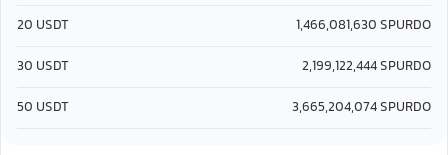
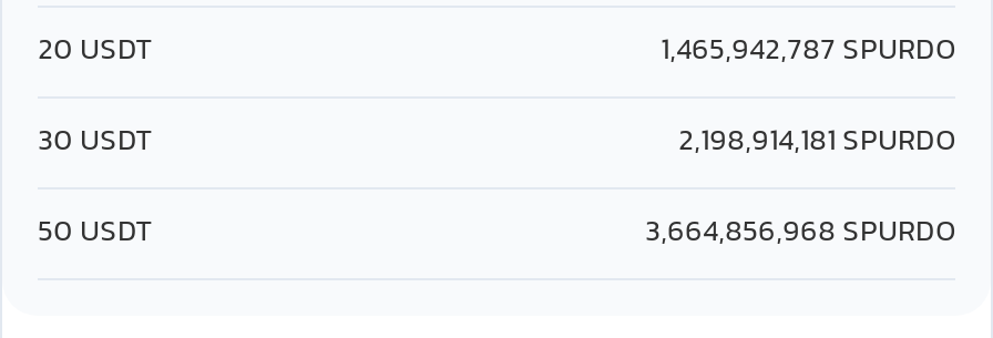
[296,15,431,37] 1,466,081,630 SPURDO -> [661,28,955,76] 1,465,942,787 SPURDO
[302,56,431,78] 2,199,122,444 SPURDO -> [678,119,955,168] 2,198,914,181 SPURDO
[292,97,431,119] 3,665,204,074 SPURDO -> [645,210,955,259] 3,664,856,968 SPURDO

